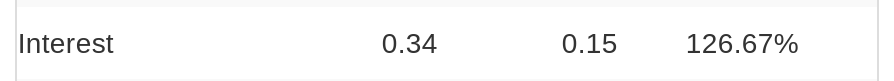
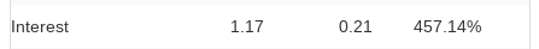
[382,27,438,59] 0.34 -> [231,17,265,36] 1.17
[562,27,618,59] 0.15 -> [339,17,373,36] 0.21
[686,27,798,59] 126.67% -> [414,17,482,36] 457.14%

